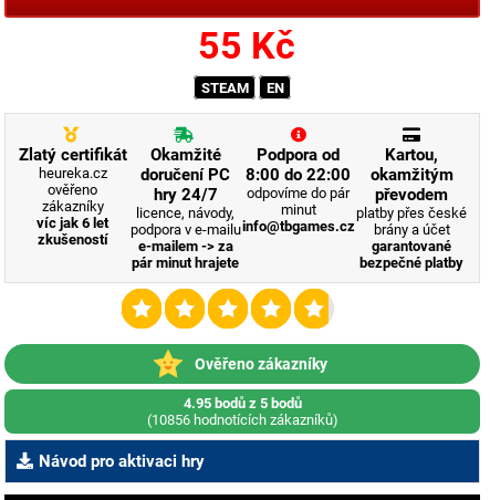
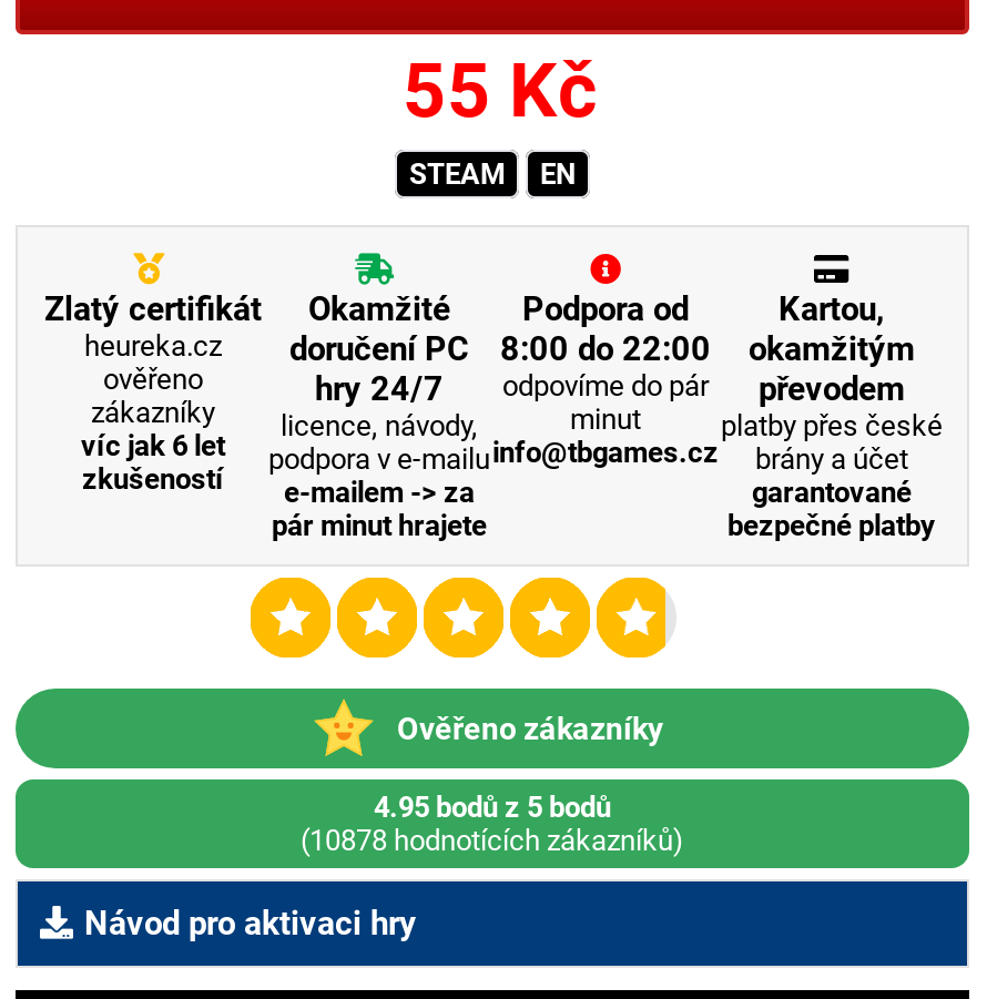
[147,411,338,428] (10856 hodnotících zákazníků) -> [301,823,684,856] (10878 hodnotících zákazníků)

